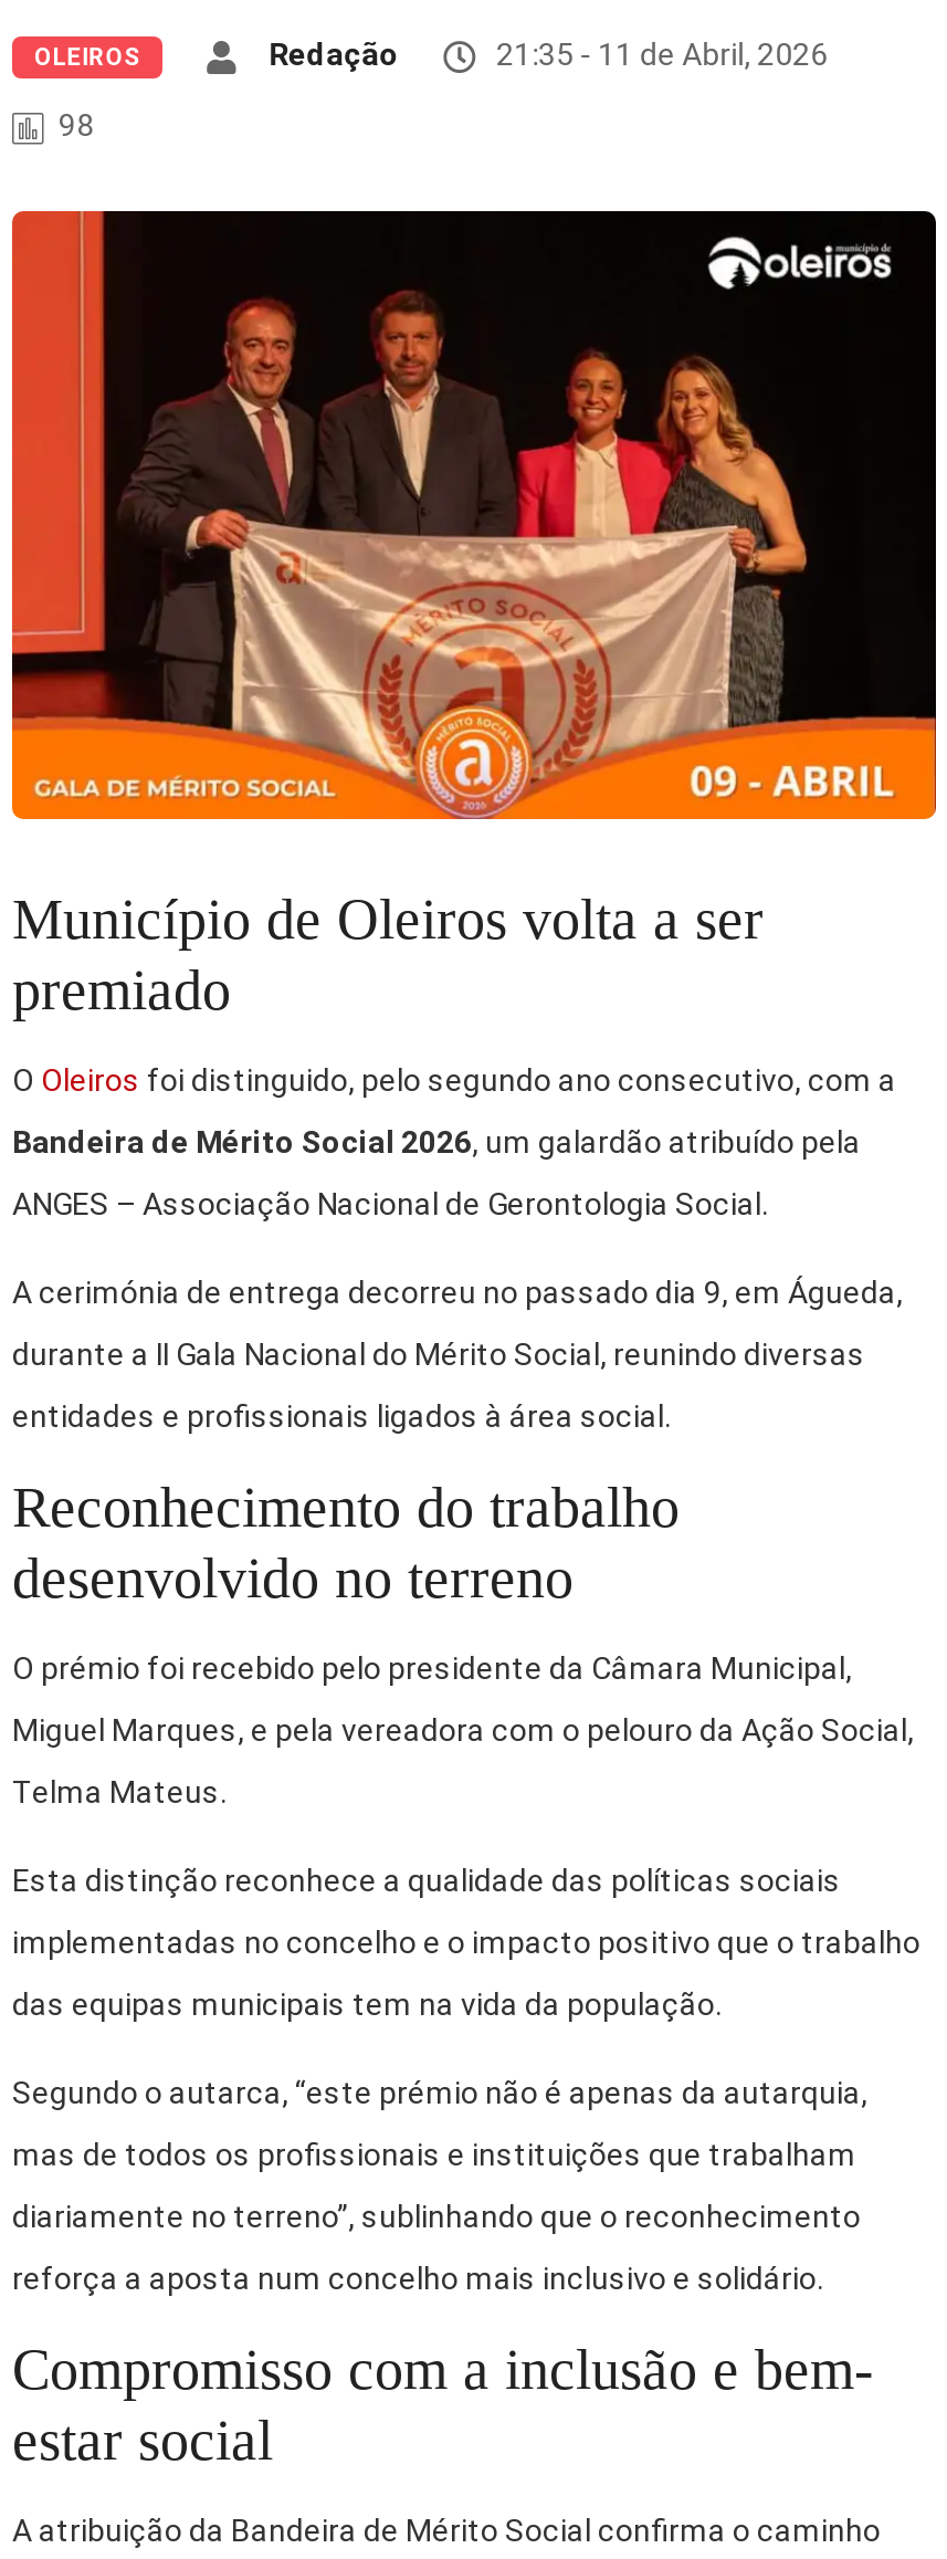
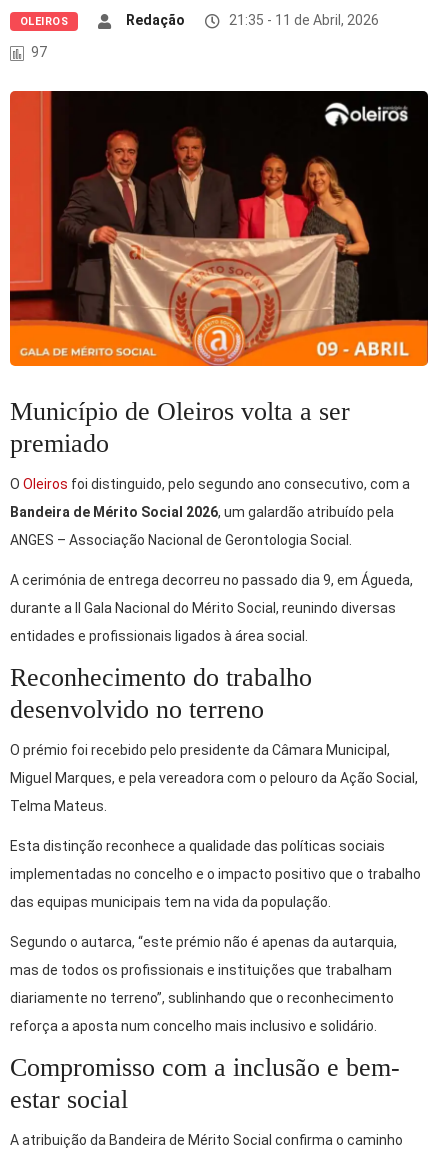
[59,107,94,143] 98 -> [31,44,47,60] 97

